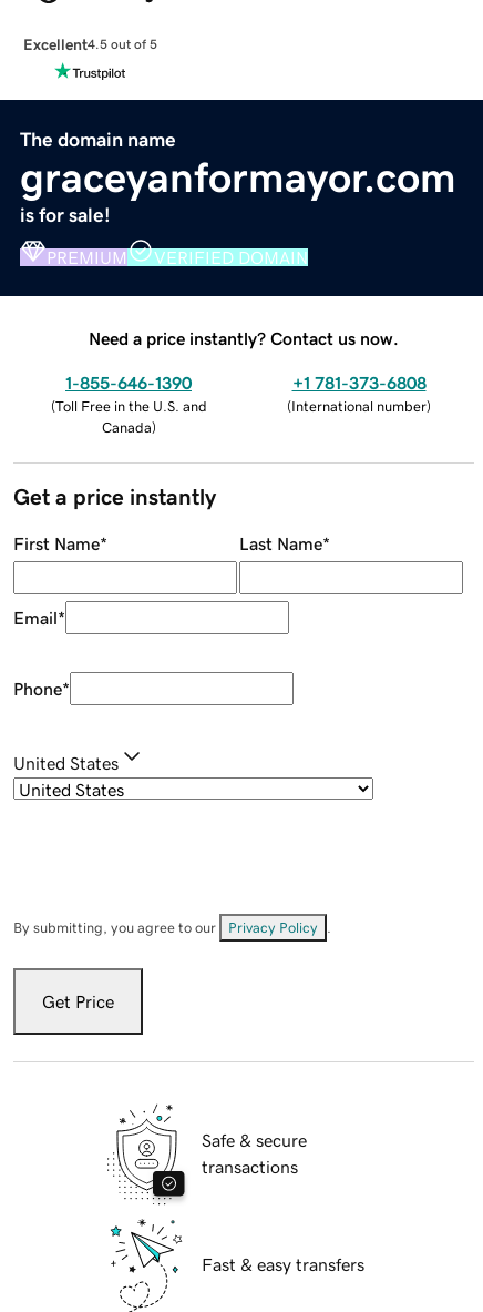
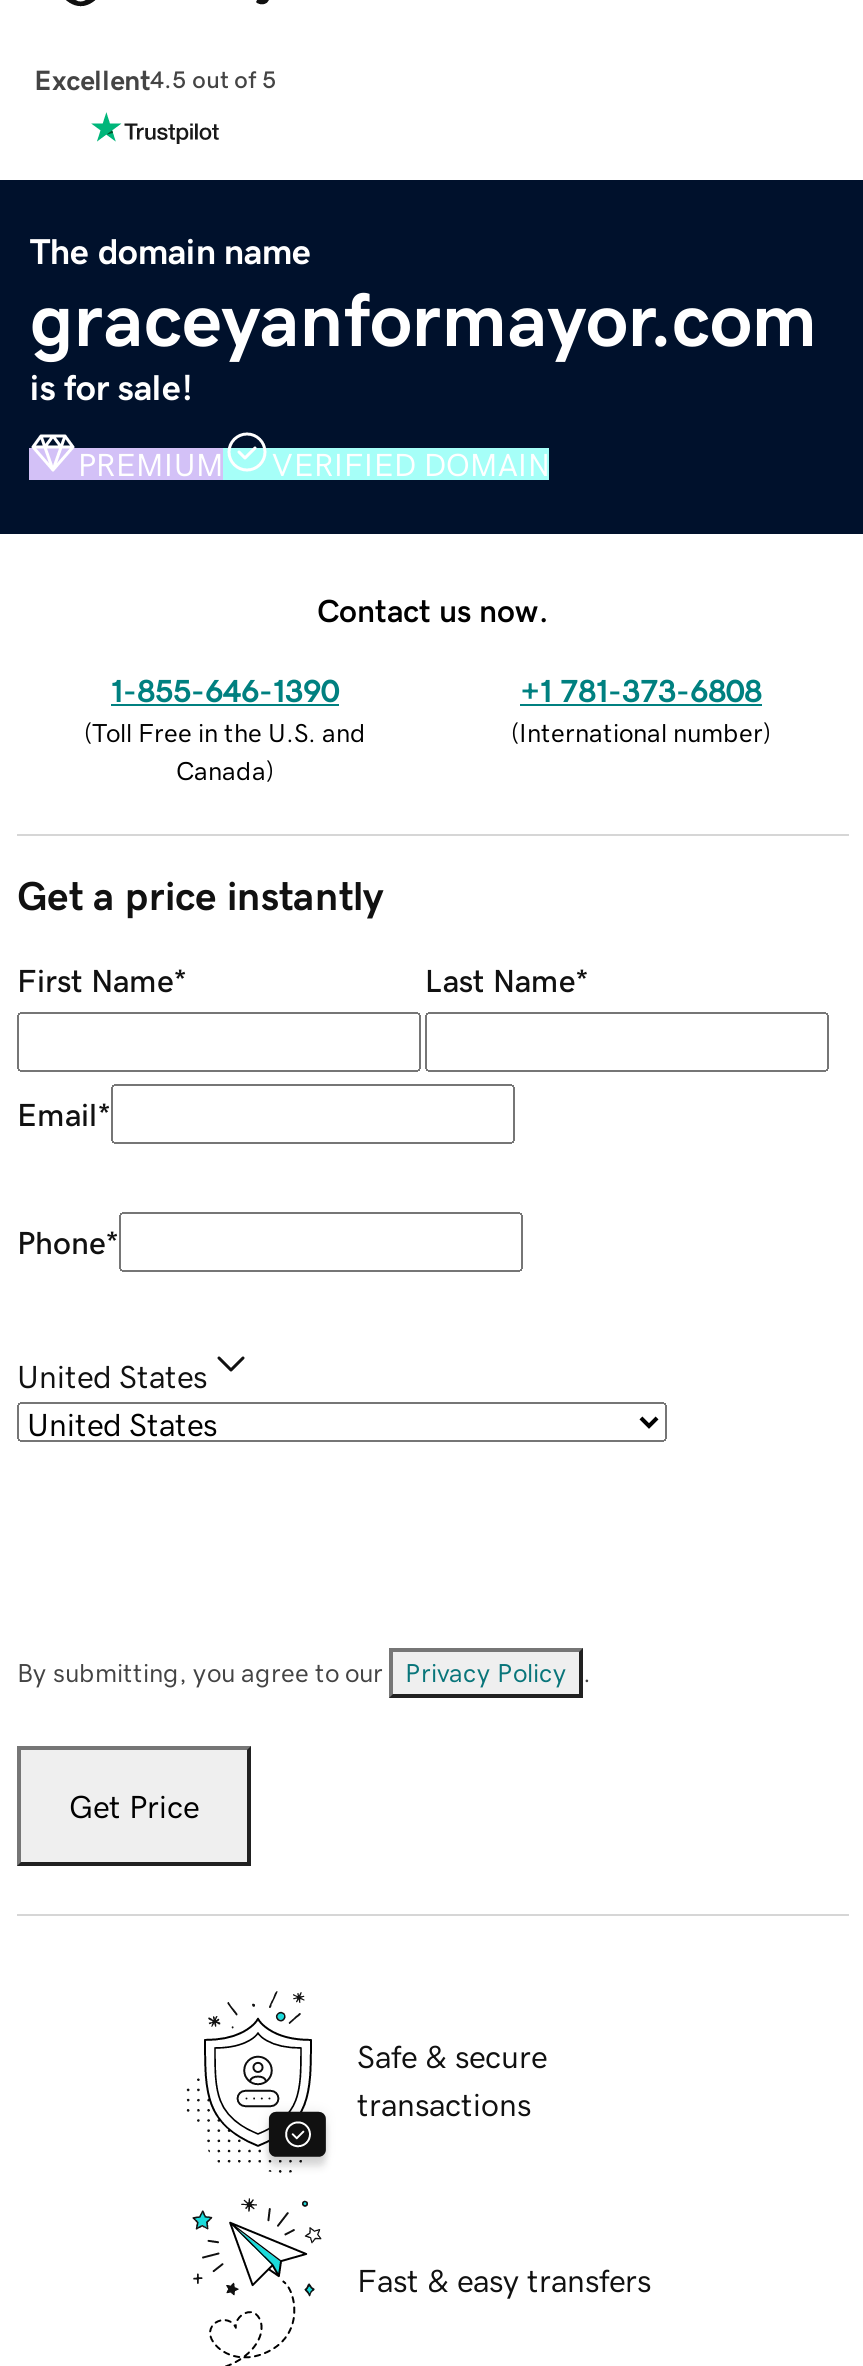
[89,329,399,347] Need a price instantly? Contact us now. -> [317,593,549,625] Contact us now.

